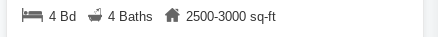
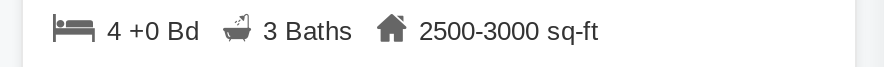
[49,9,153,24] 4 Bd | 4 Baths -> [107,16,353,46] 4 +0 Bd | 3 Baths

